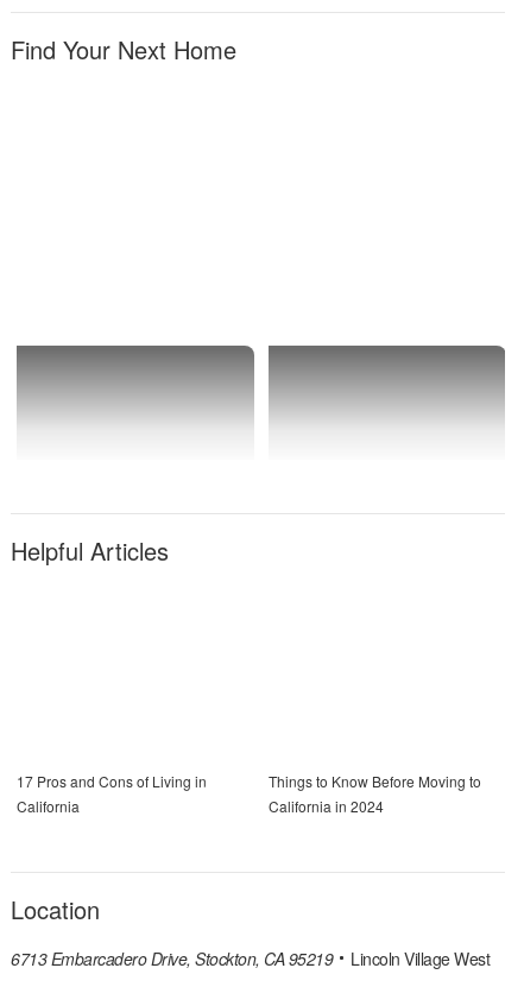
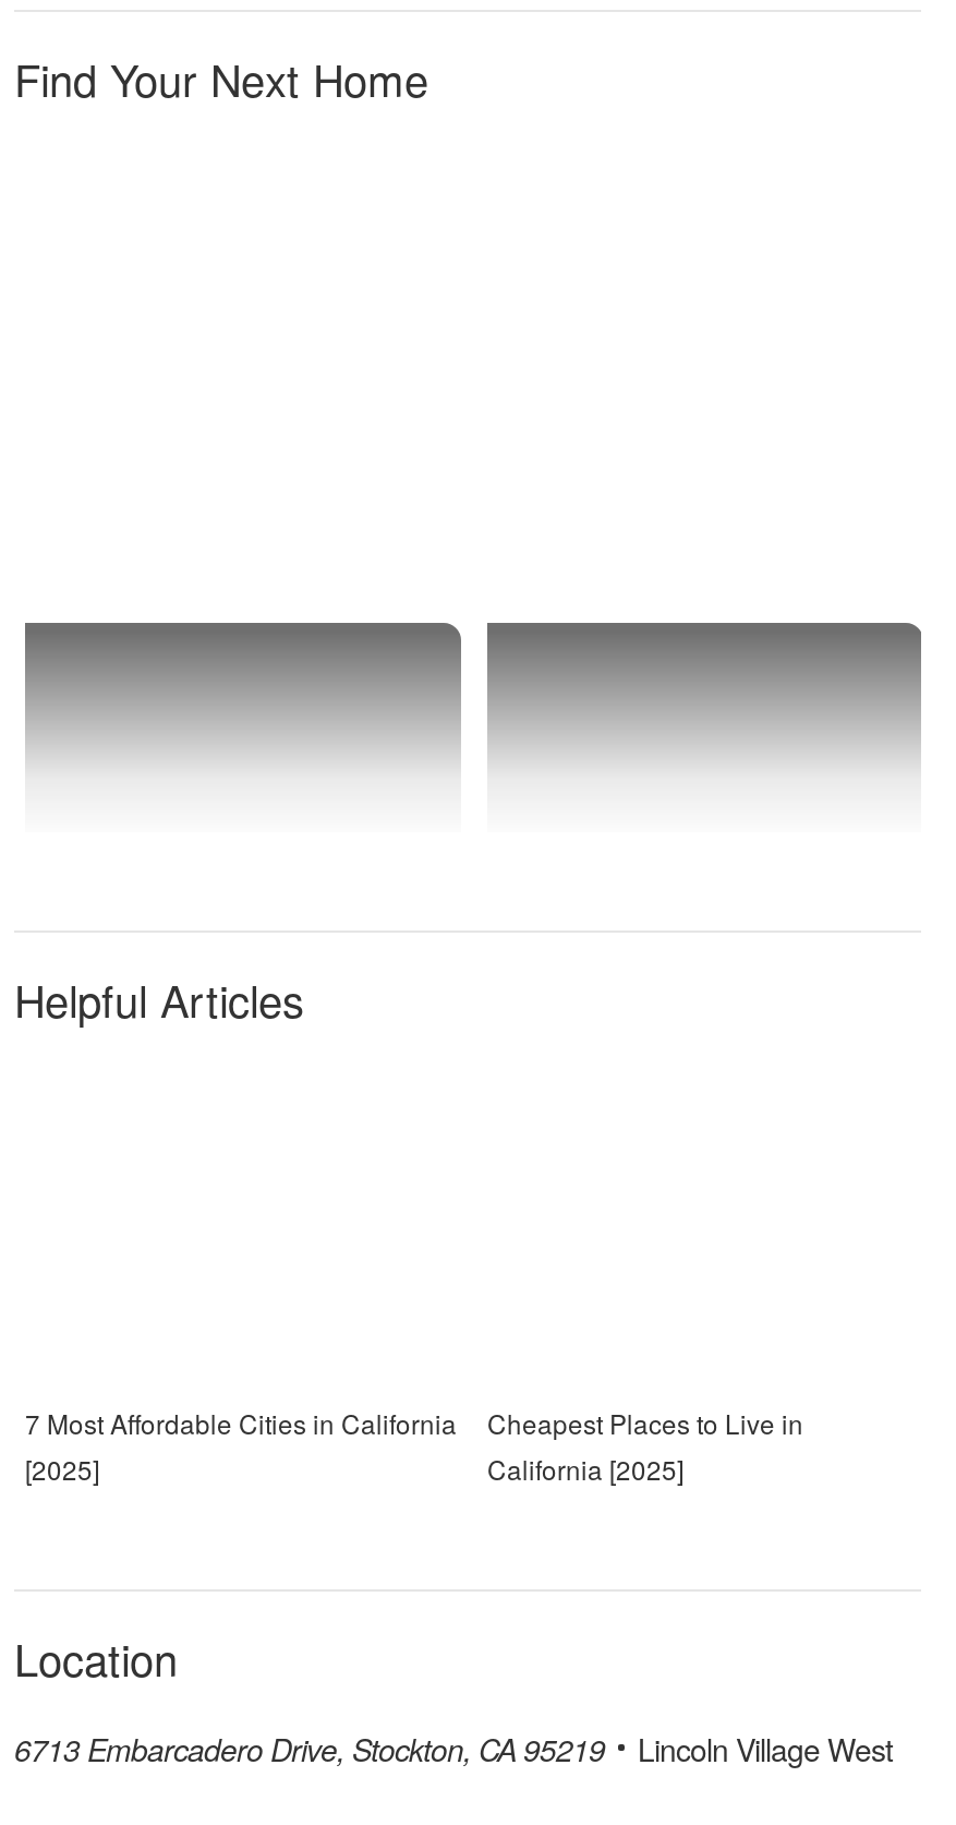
[17,771,207,816] 17 Pros and Cons of Living in | California -> [25,1404,457,1487] 7 Most Affordable Cities in California | [2025]
[269,771,481,816] Things to Know Before Moving to | California in 2024 -> [487,1404,803,1487] Cheapest Places to Live in | California [2025]

